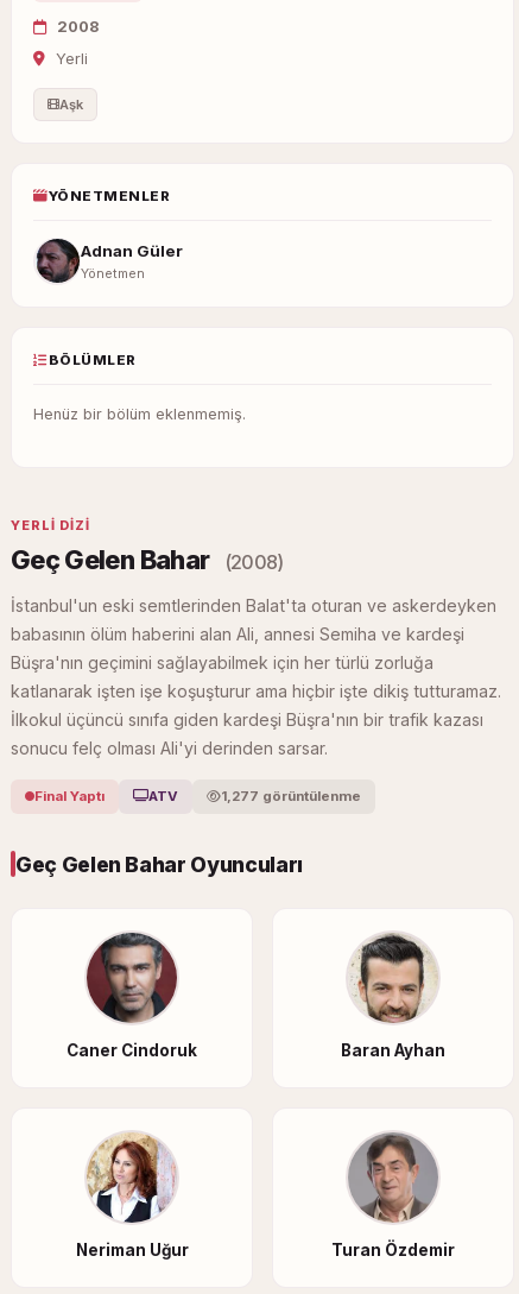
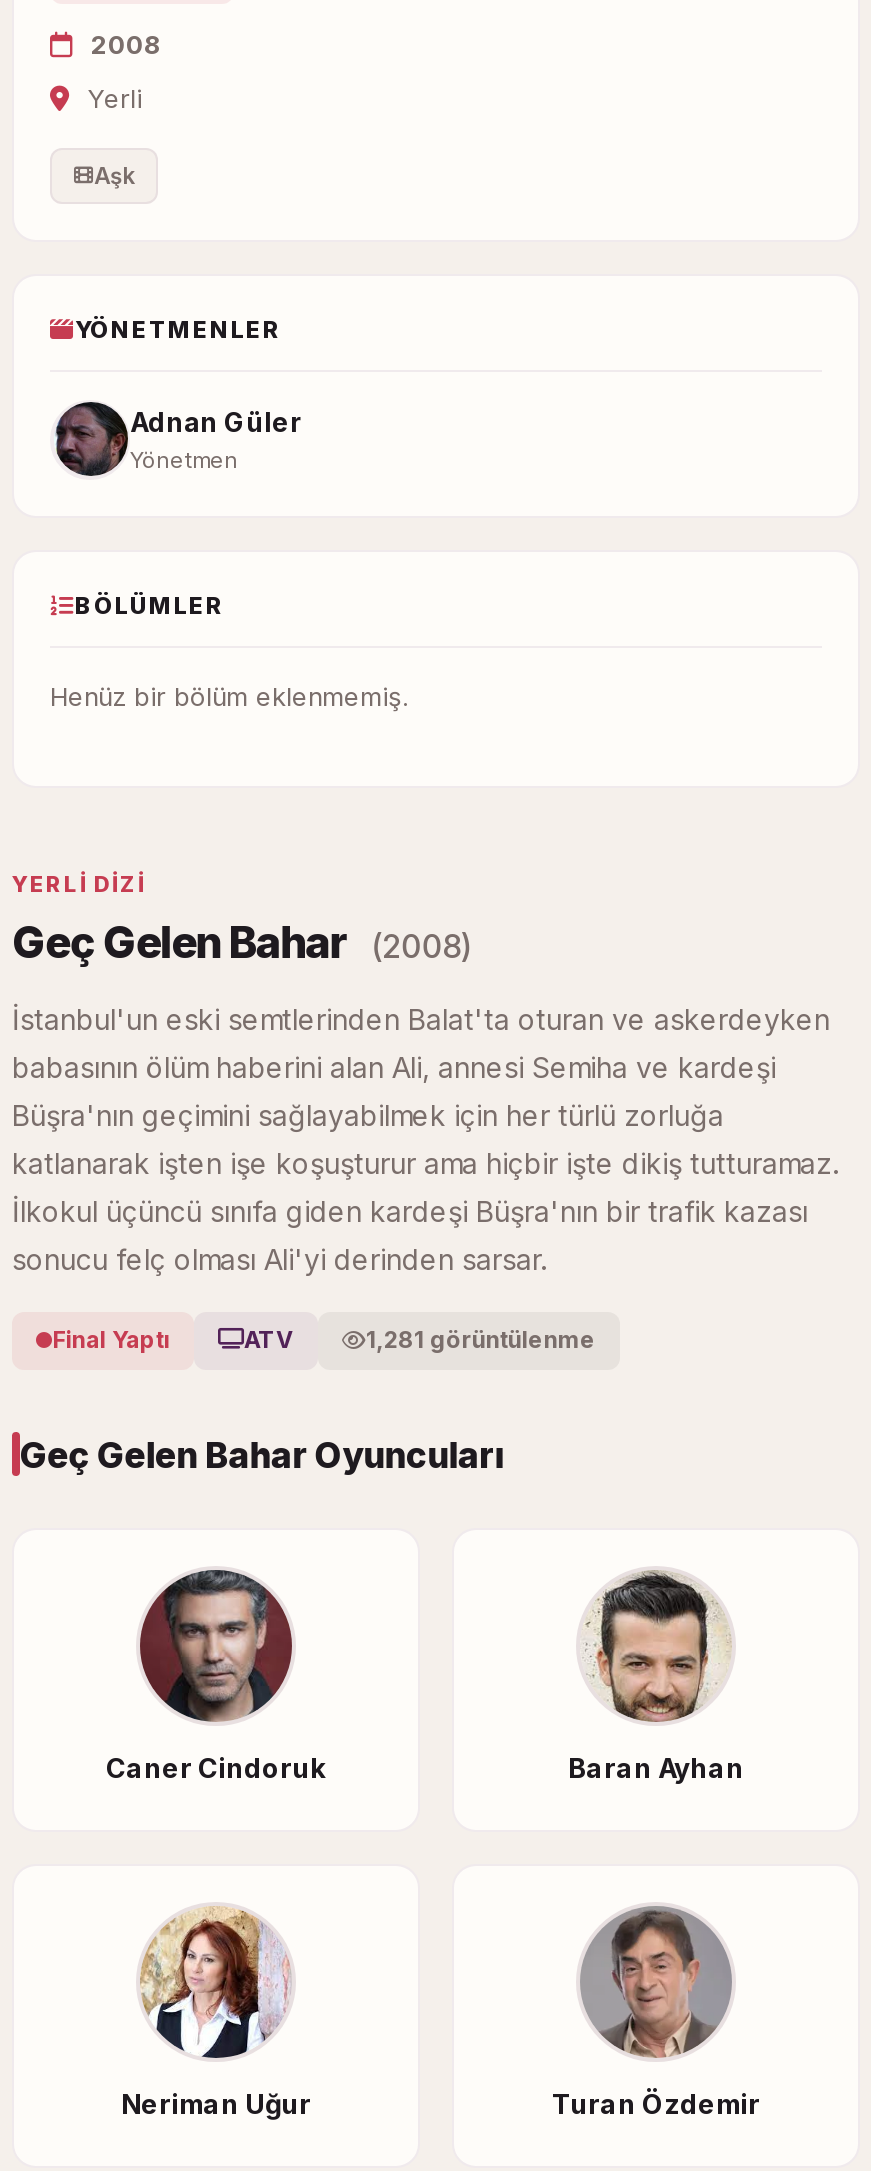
[221,788,361,804] 1,277 görüntülenme -> [366,1326,596,1354] 1,281 görüntülenme

